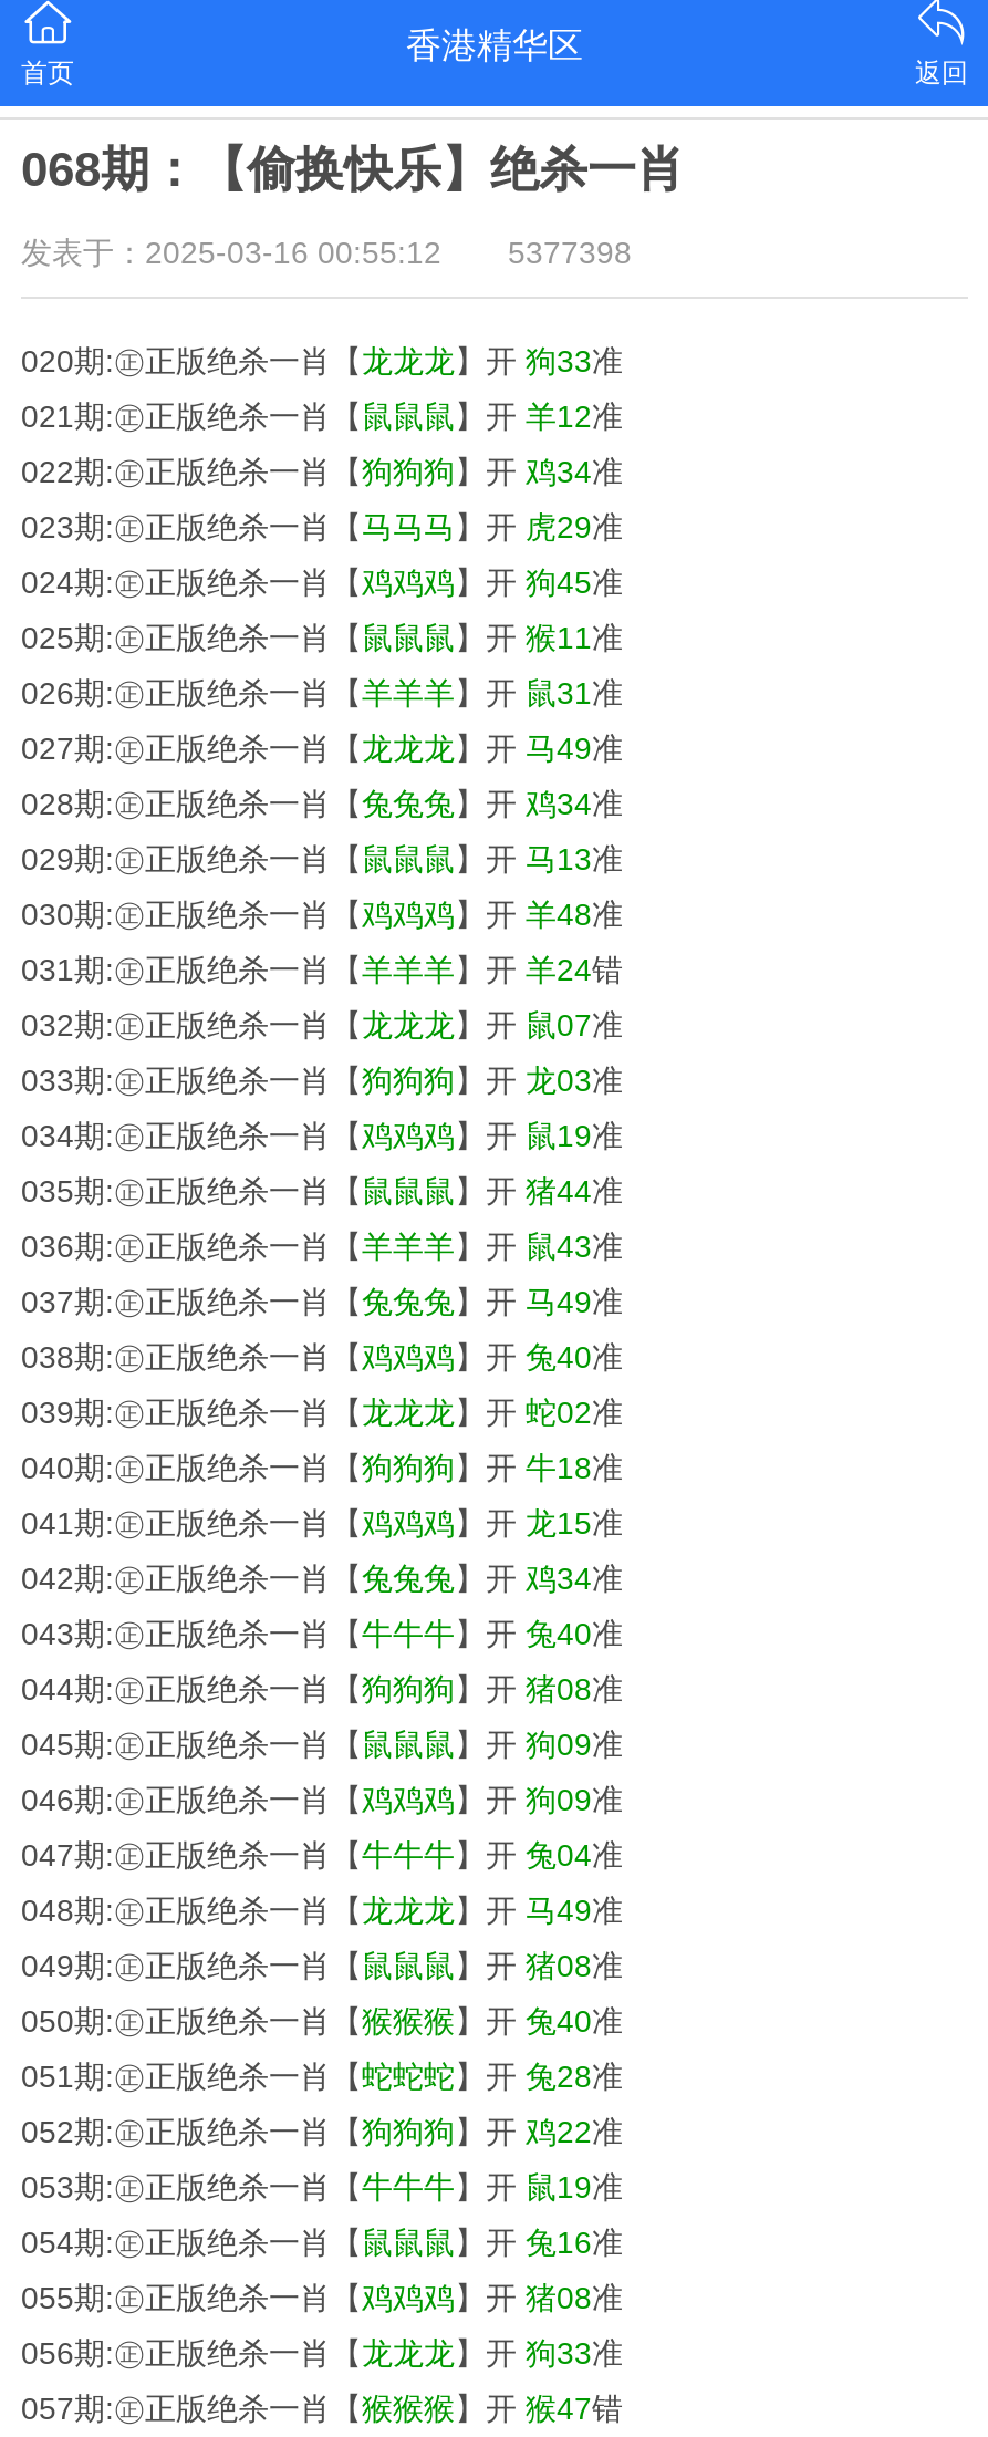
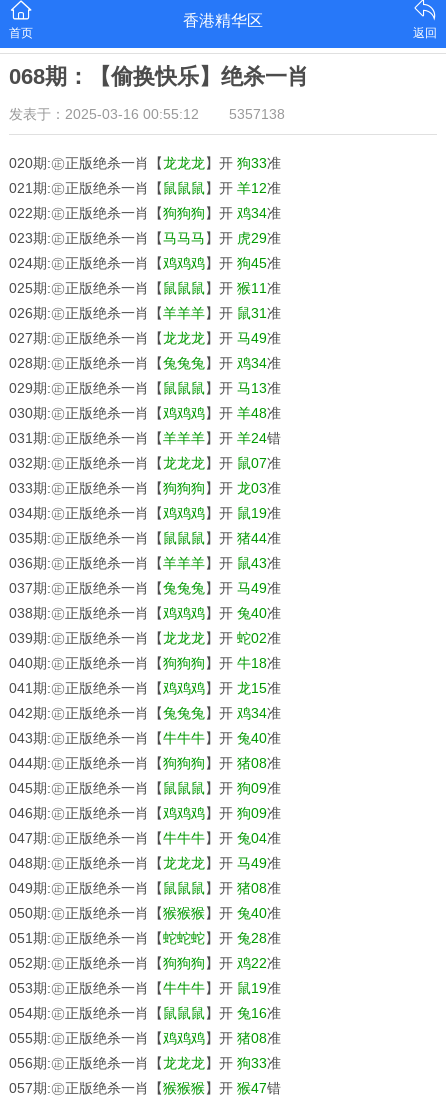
[21,235,632,270] 发表于：2025-03-16 00:55:12 5377398 -> [9,106,285,122] 发表于：2025-03-16 00:55:12 5357138

